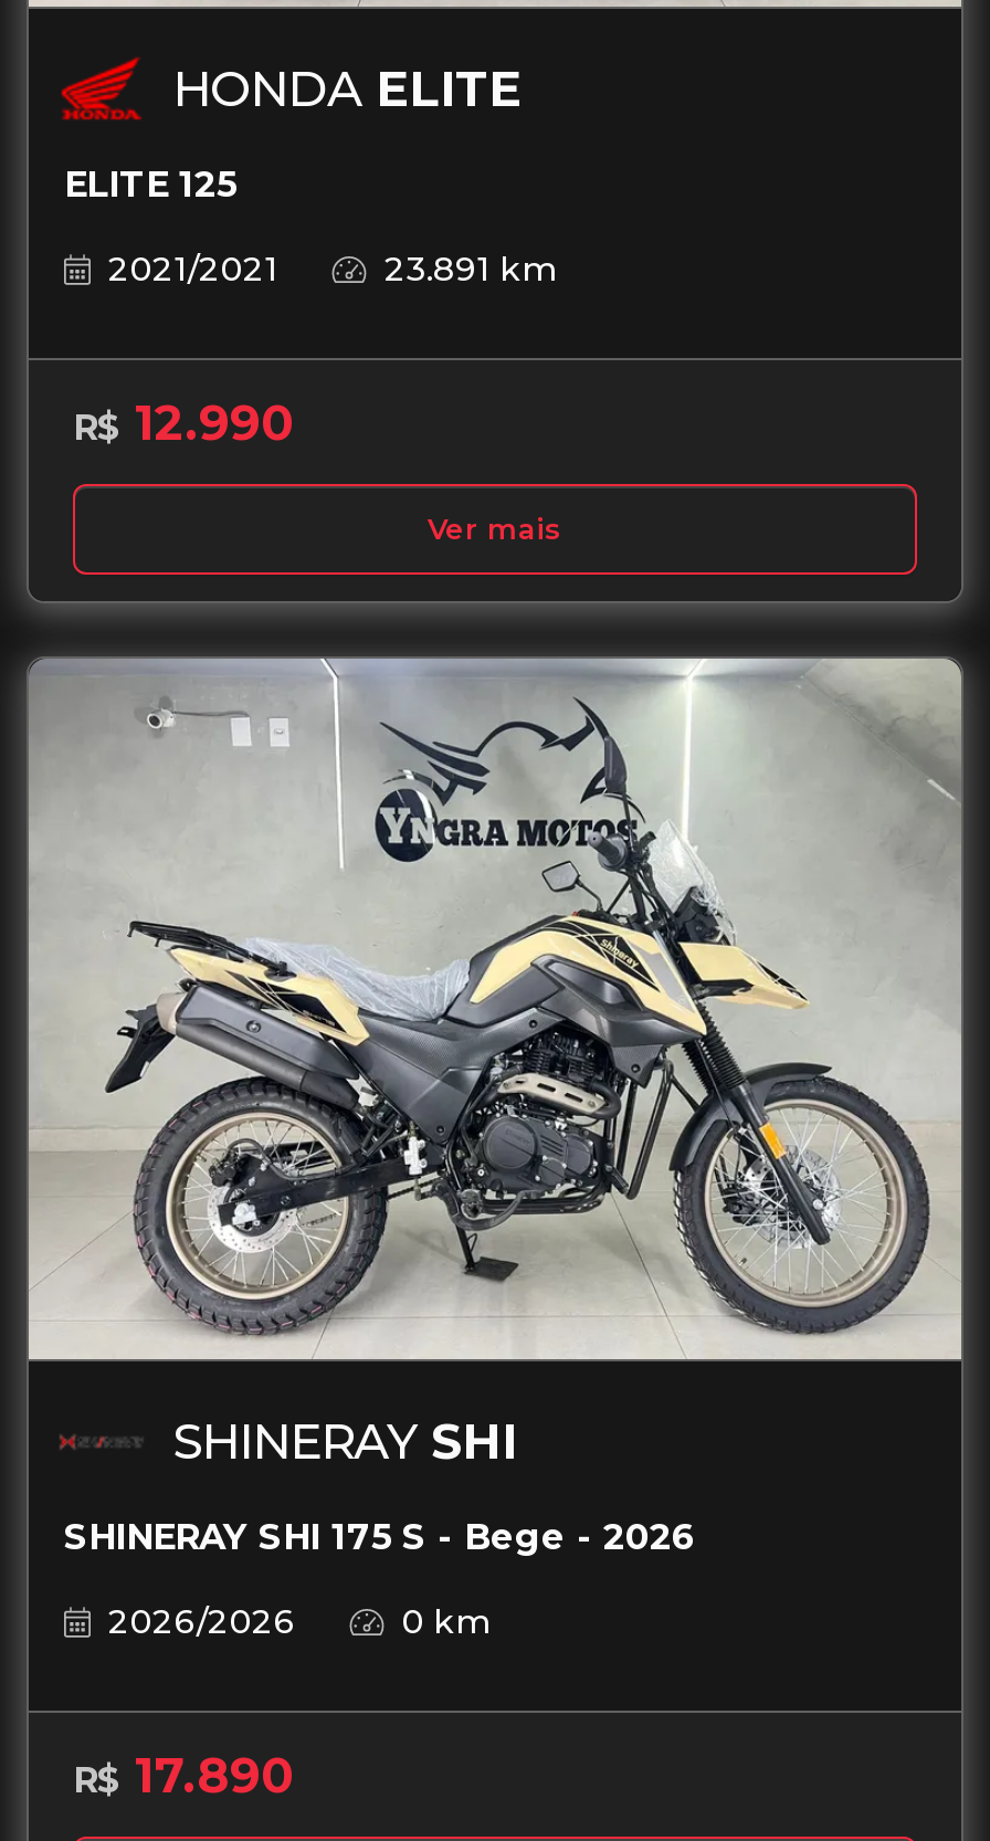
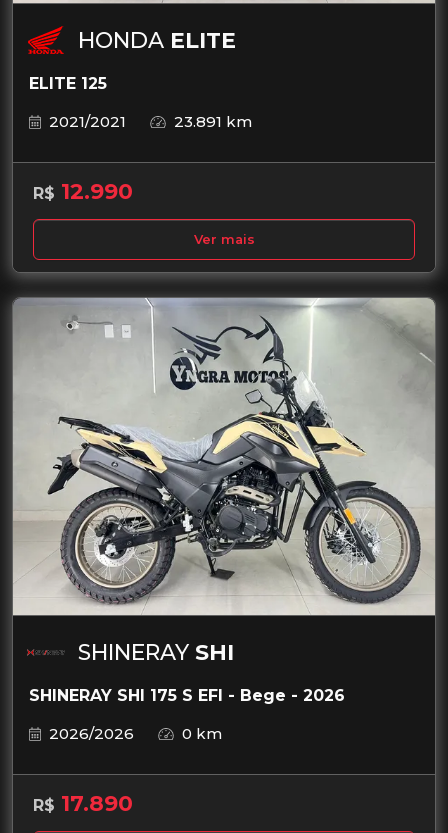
[64,1516,696,1558] SHINERAY SHI 175 S - Bege - 2026 -> [29,686,345,705] SHINERAY SHI 175 S EFI - Bege - 2026

